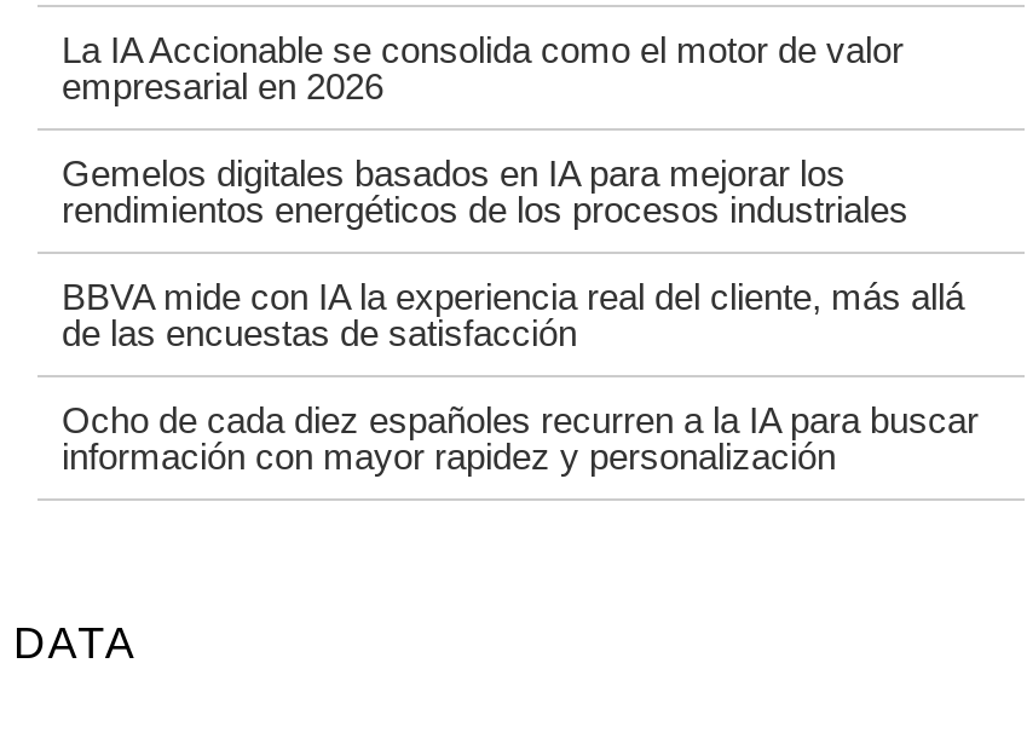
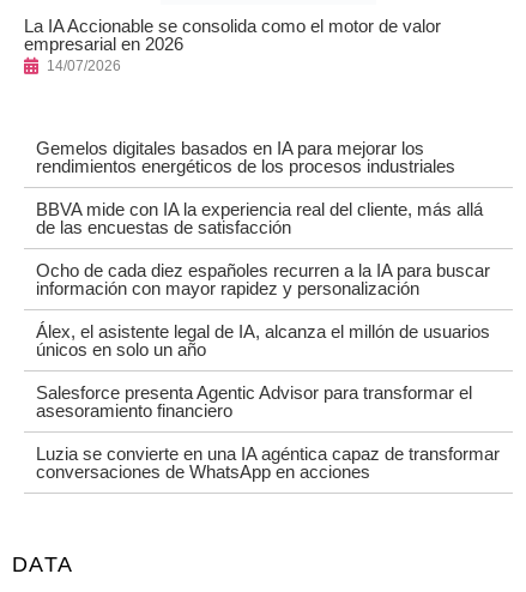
none -> [47,57,121,74] 14/07/2026
none -> [36,321,500,482] Álex, el asistente legal de IA, alcanza el millón de usuarios | únicos en solo un año | Salesforce presenta Agentic Advisor para transformar el | asesoramiento financiero | Luzia se convierte en una IA agéntica capaz de transformar | conversaciones de WhatsApp en acciones

